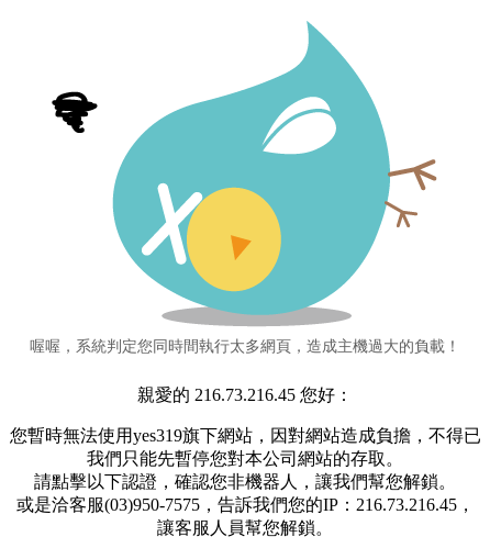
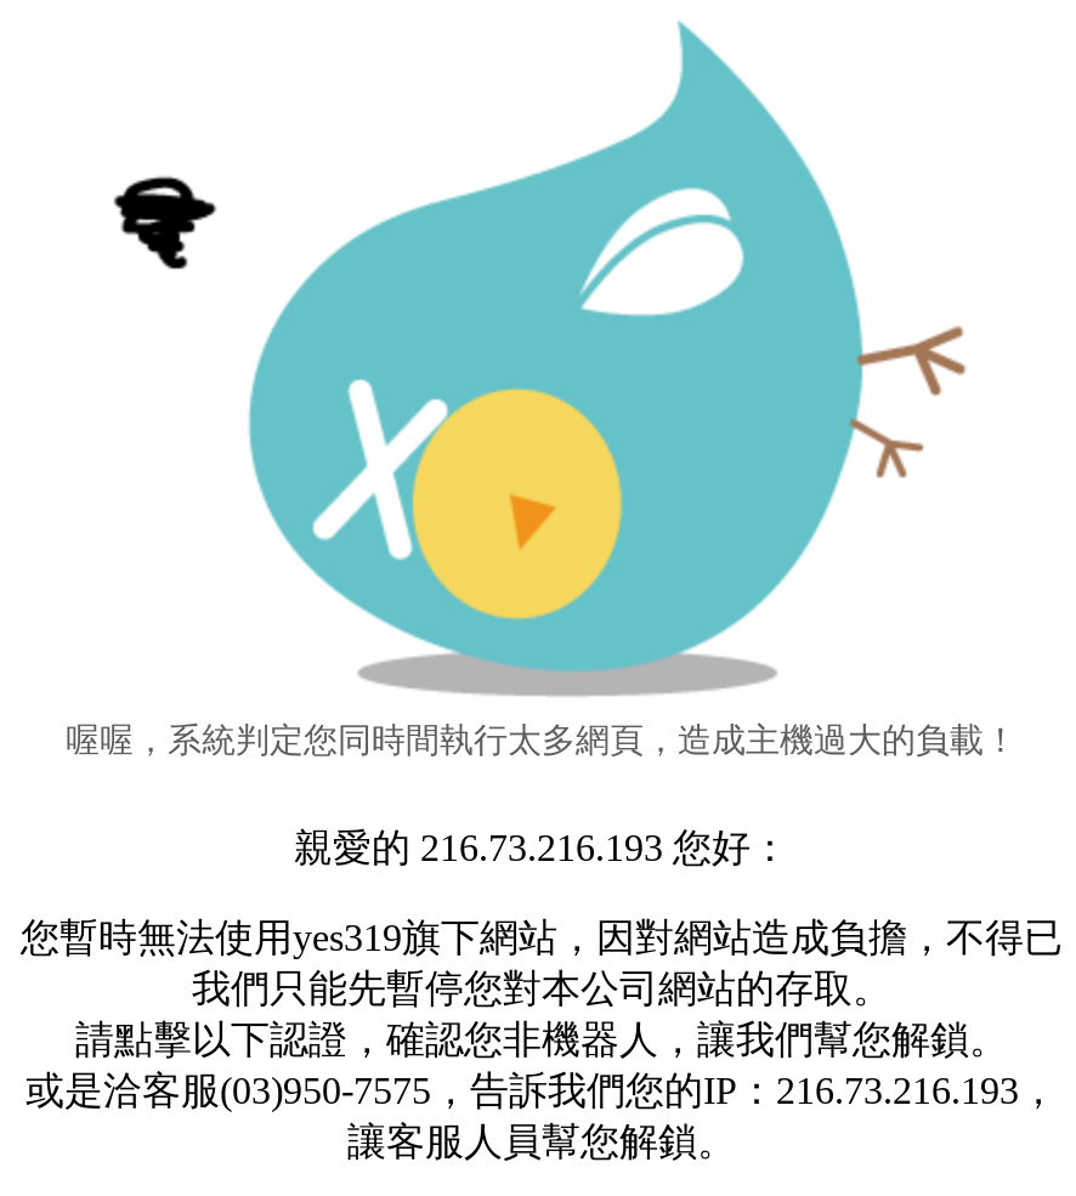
[137,385,353,404] 親愛的 216.73.216.45 您好： -> [294,827,789,868] 親愛的 216.73.216.193 您好：
[16,495,474,514] 或是洽客服(03)950-7575，告訴我們您的IP：216.73.216.45， -> [26,1070,1058,1111] 或是洽客服(03)950-7575，告訴我們您的IP：216.73.216.193，

